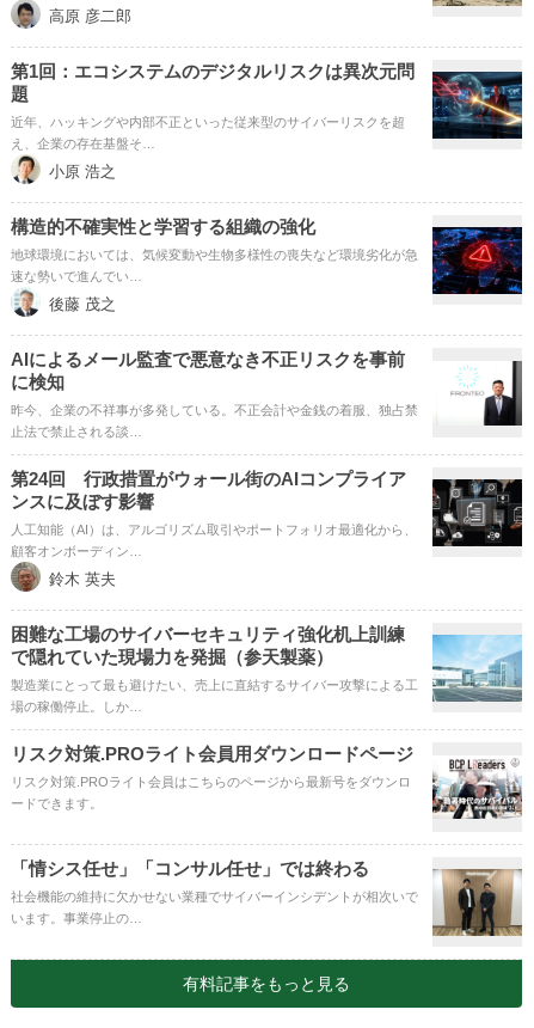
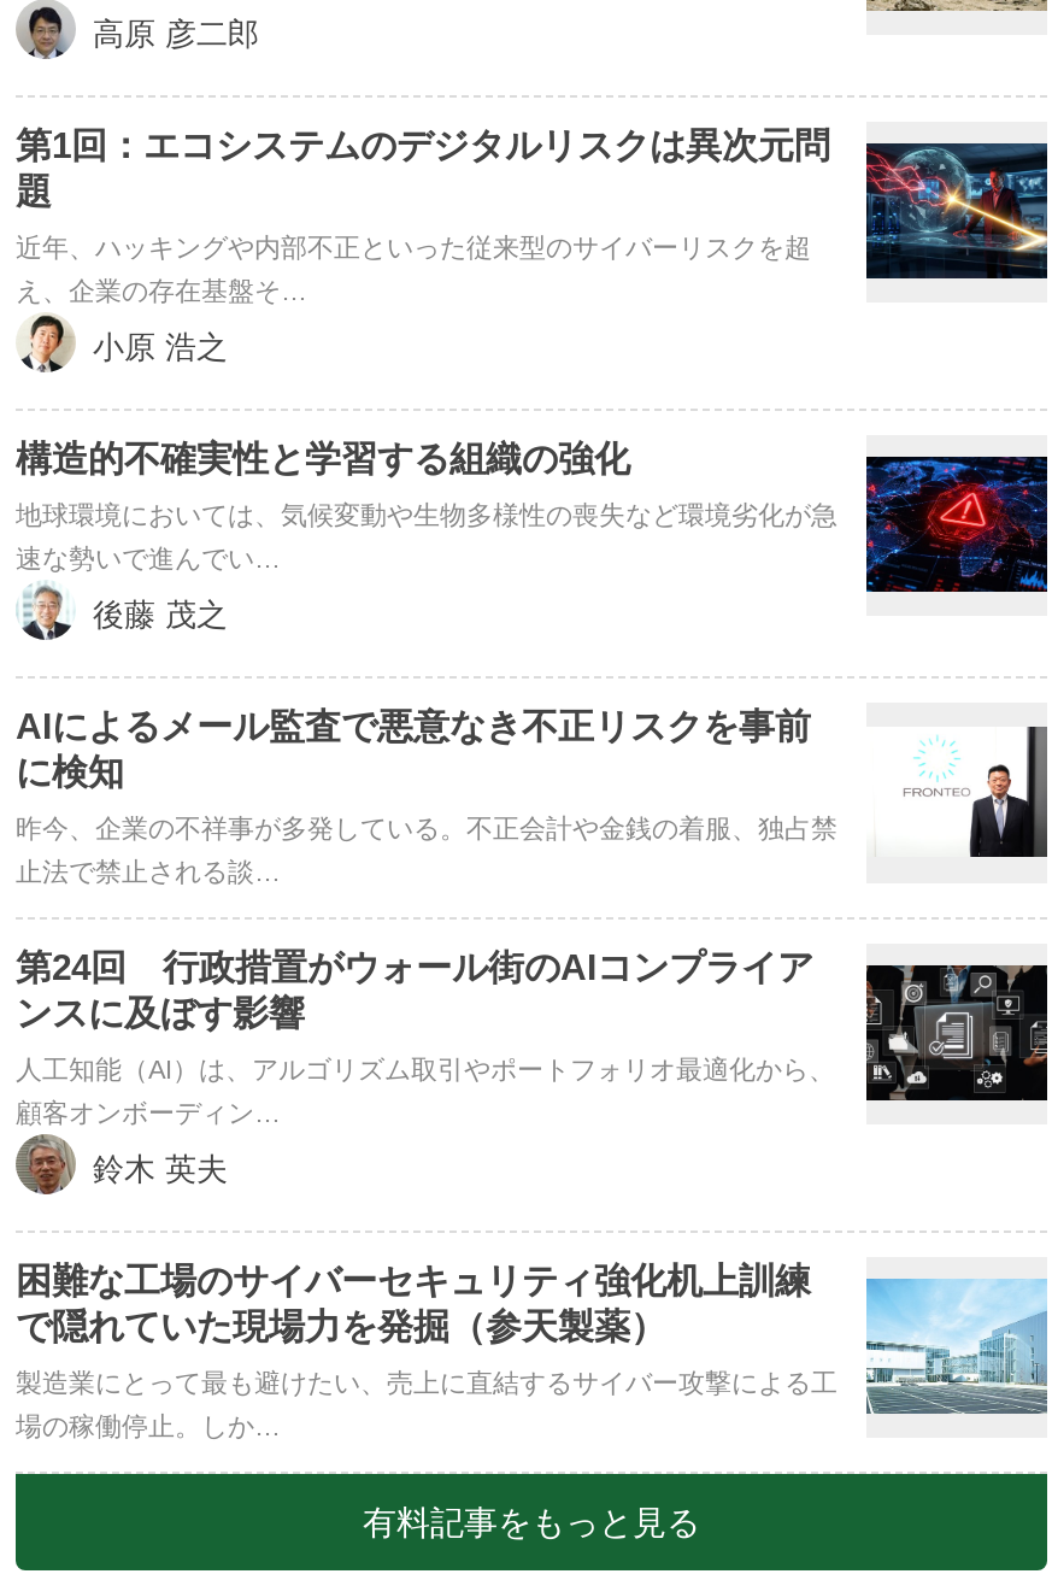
[11,730,523,926] [image] | リスク対策.PROライト会員用ダウンロードページ | リスク対策.PROライト会員はこちらのページから最新号をダウンロ | ードできます。 | 「情シス任せ」「コンサル任せ」では終わる | 社会機能の維持に欠かせない業種でサイバーインシデントが相次いで | います。事業停止の… -> none
[432,868,522,937] [image] -> none

